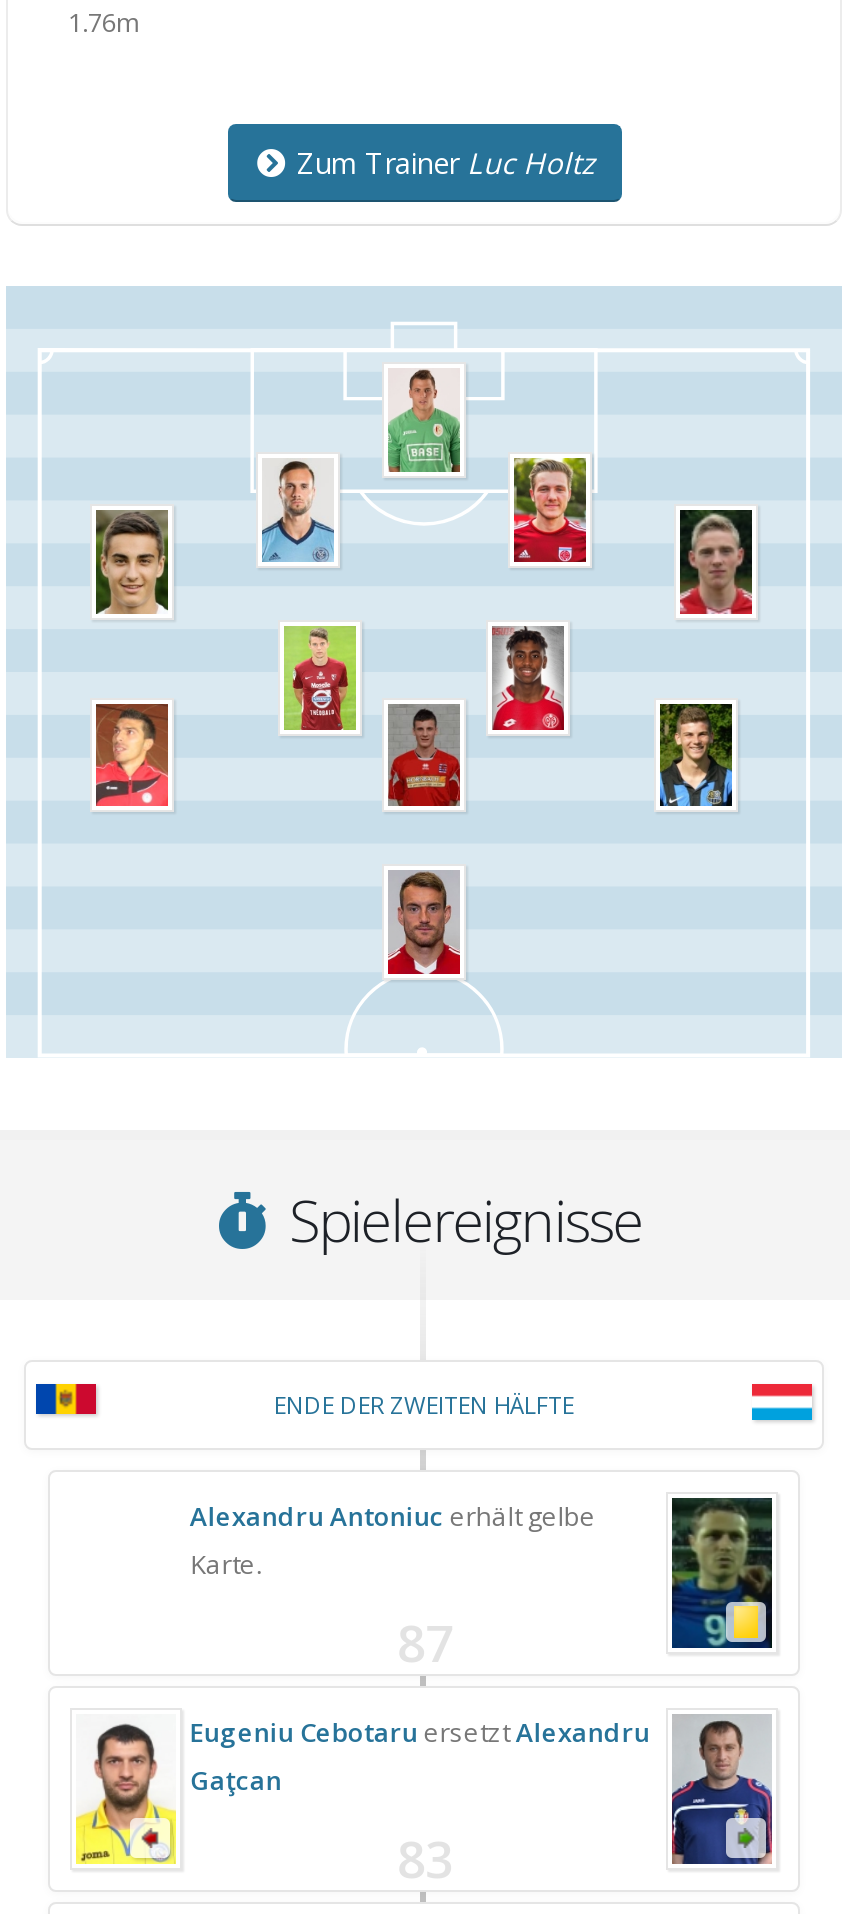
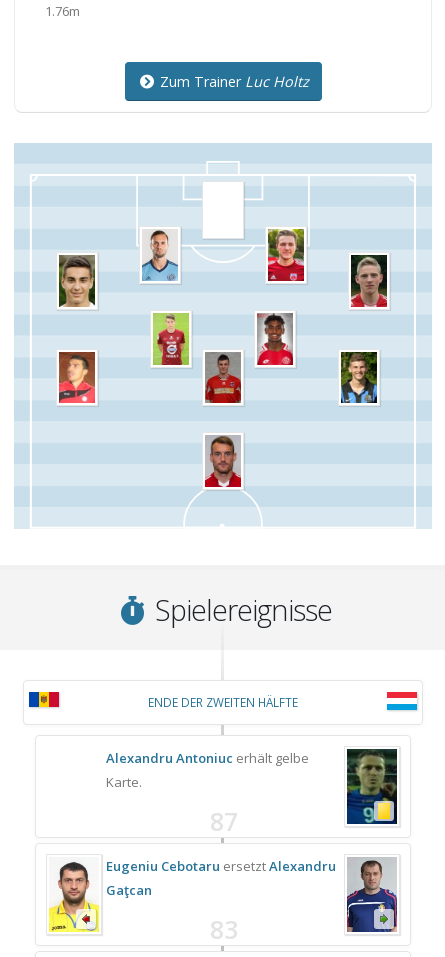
[386,368,462,474] [image] -> none

